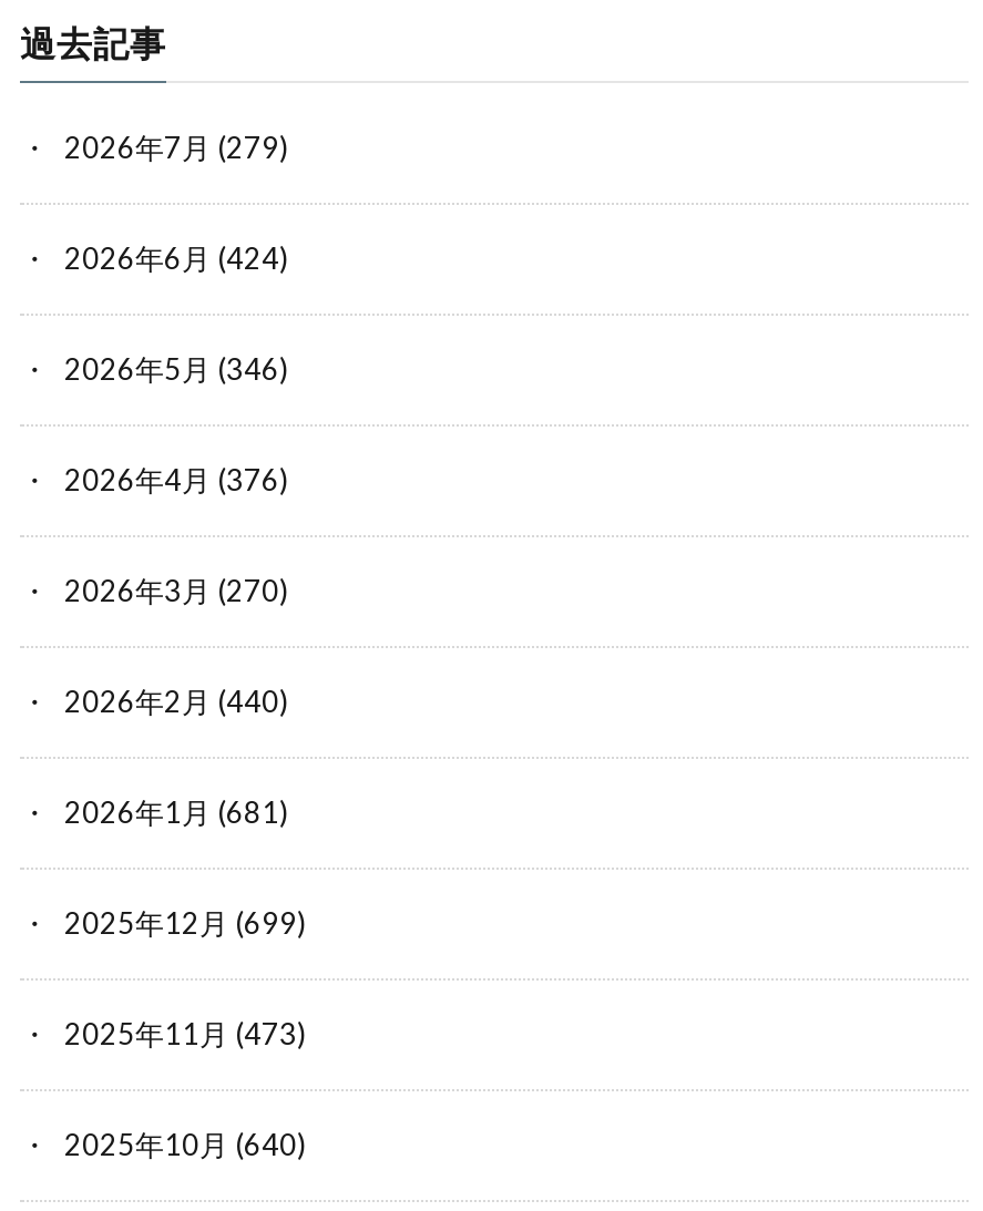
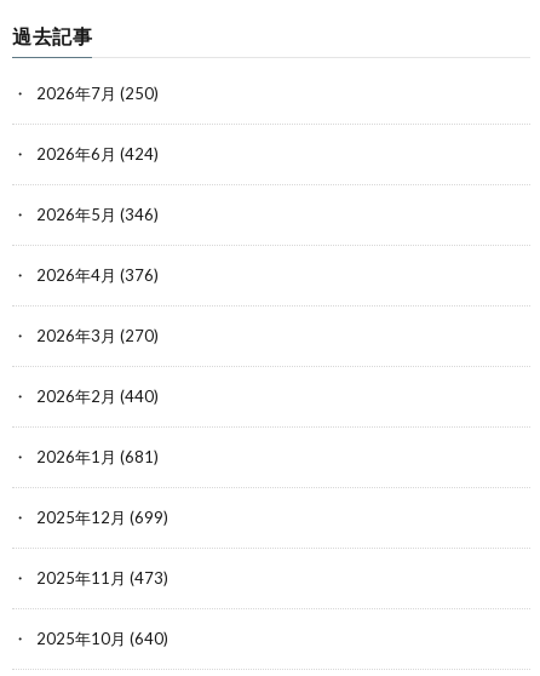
[64,130,288,165] 2026年7月(279) -> [36,84,159,103] 2026年7月(250)

